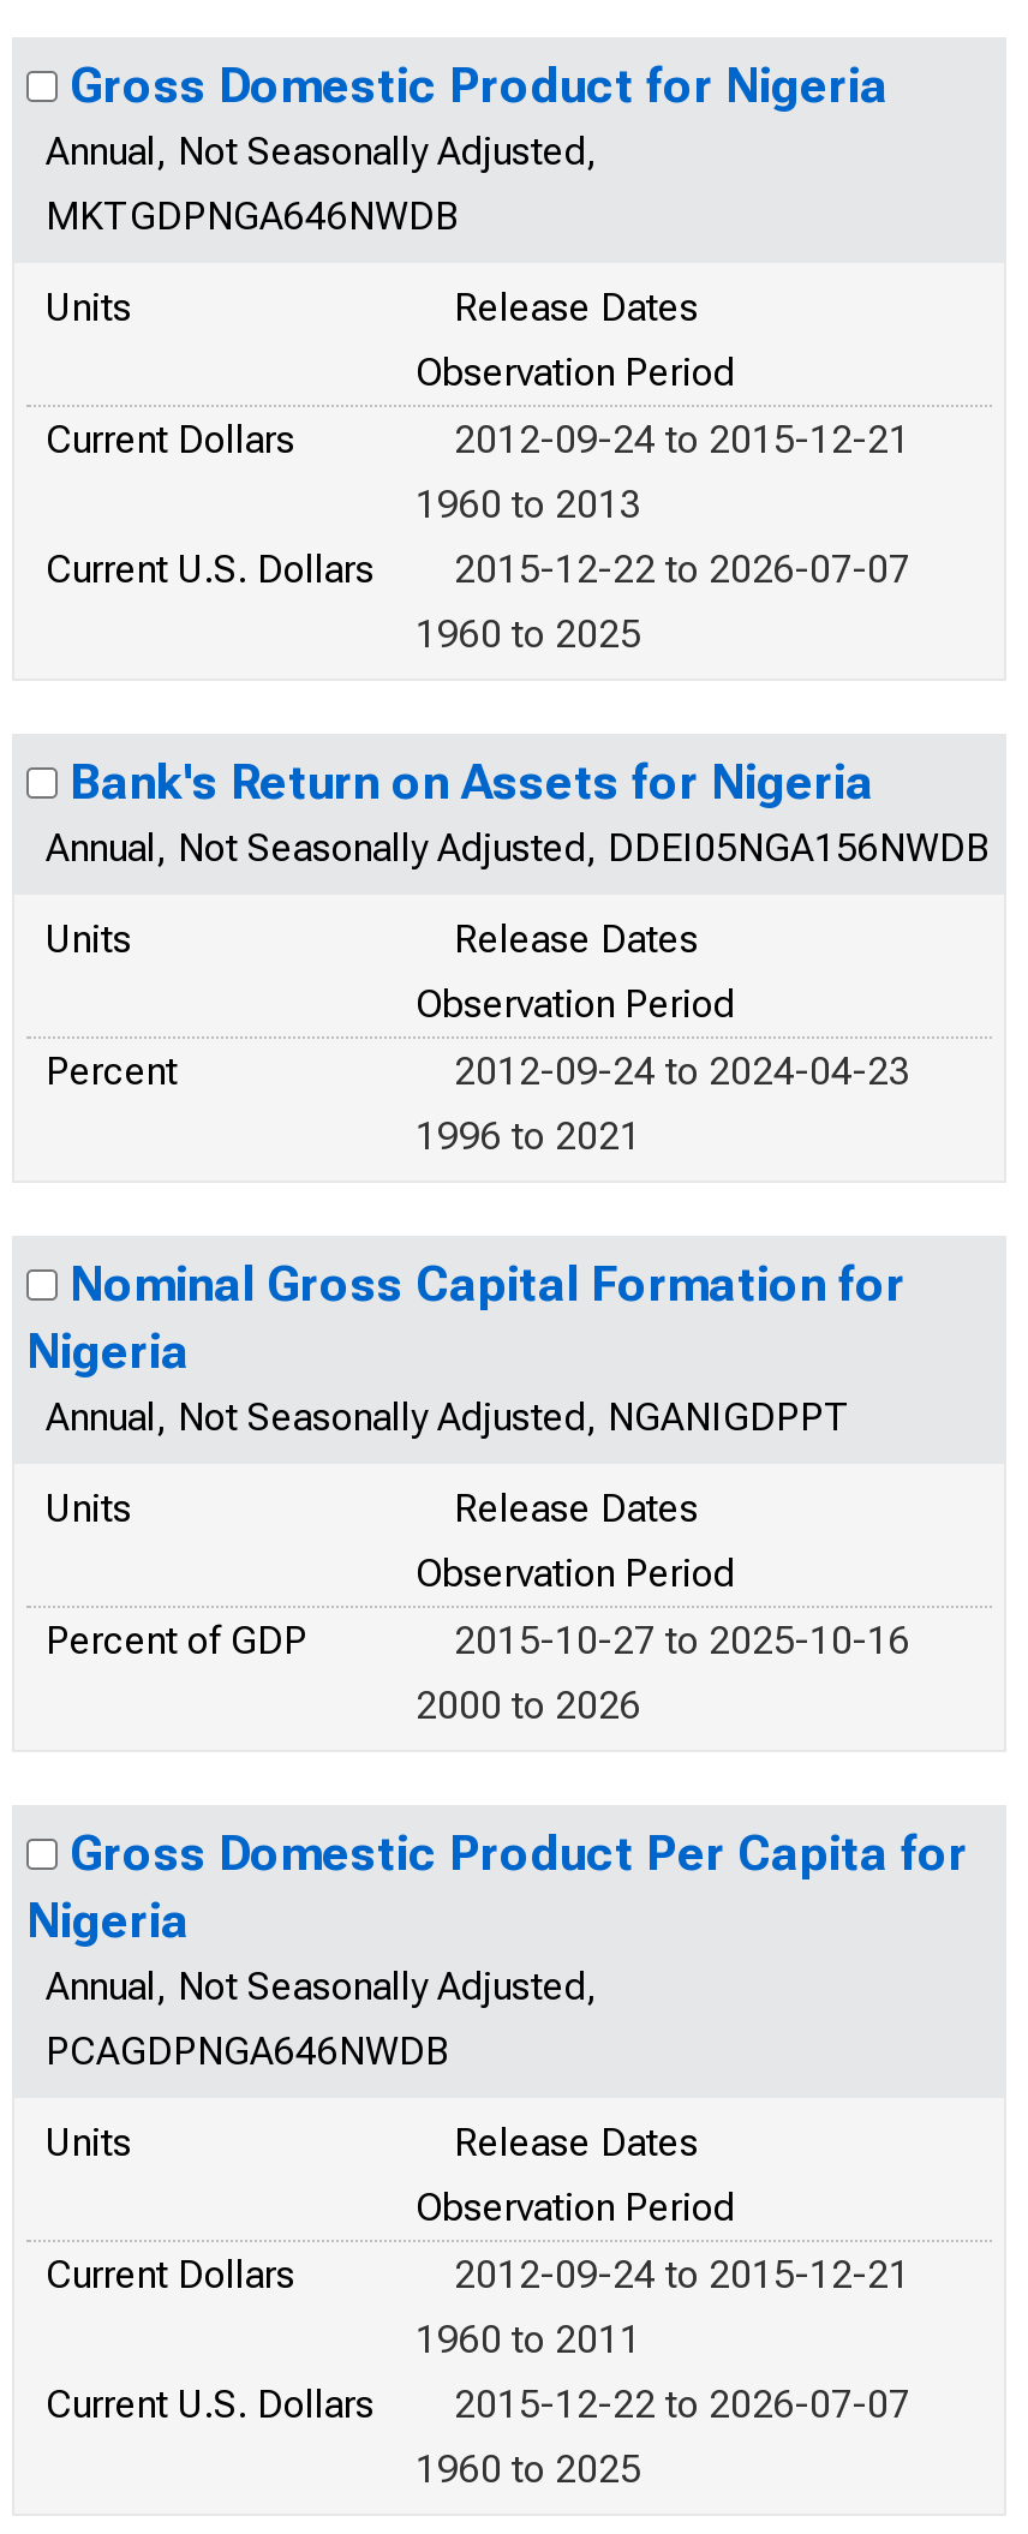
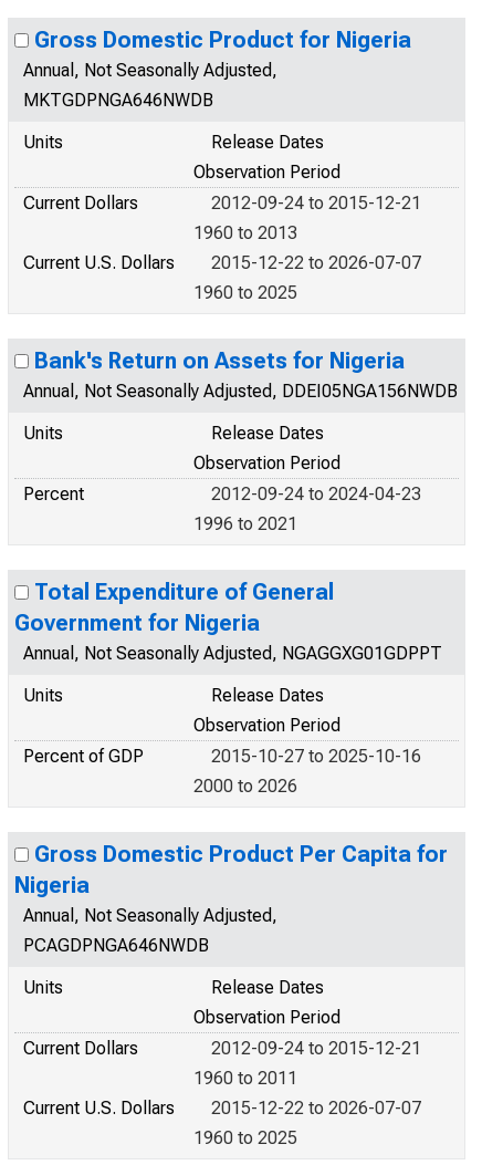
[26,1255,906,1440] Nominal Gross Capital Formation for | Nigeria | Annual, Not Seasonally Adjusted, NGANIGDPPT -> [14,579,442,664] Total Expenditure of General | Government for Nigeria | Annual, Not Seasonally Adjusted, NGAGGXG01GDPPT

